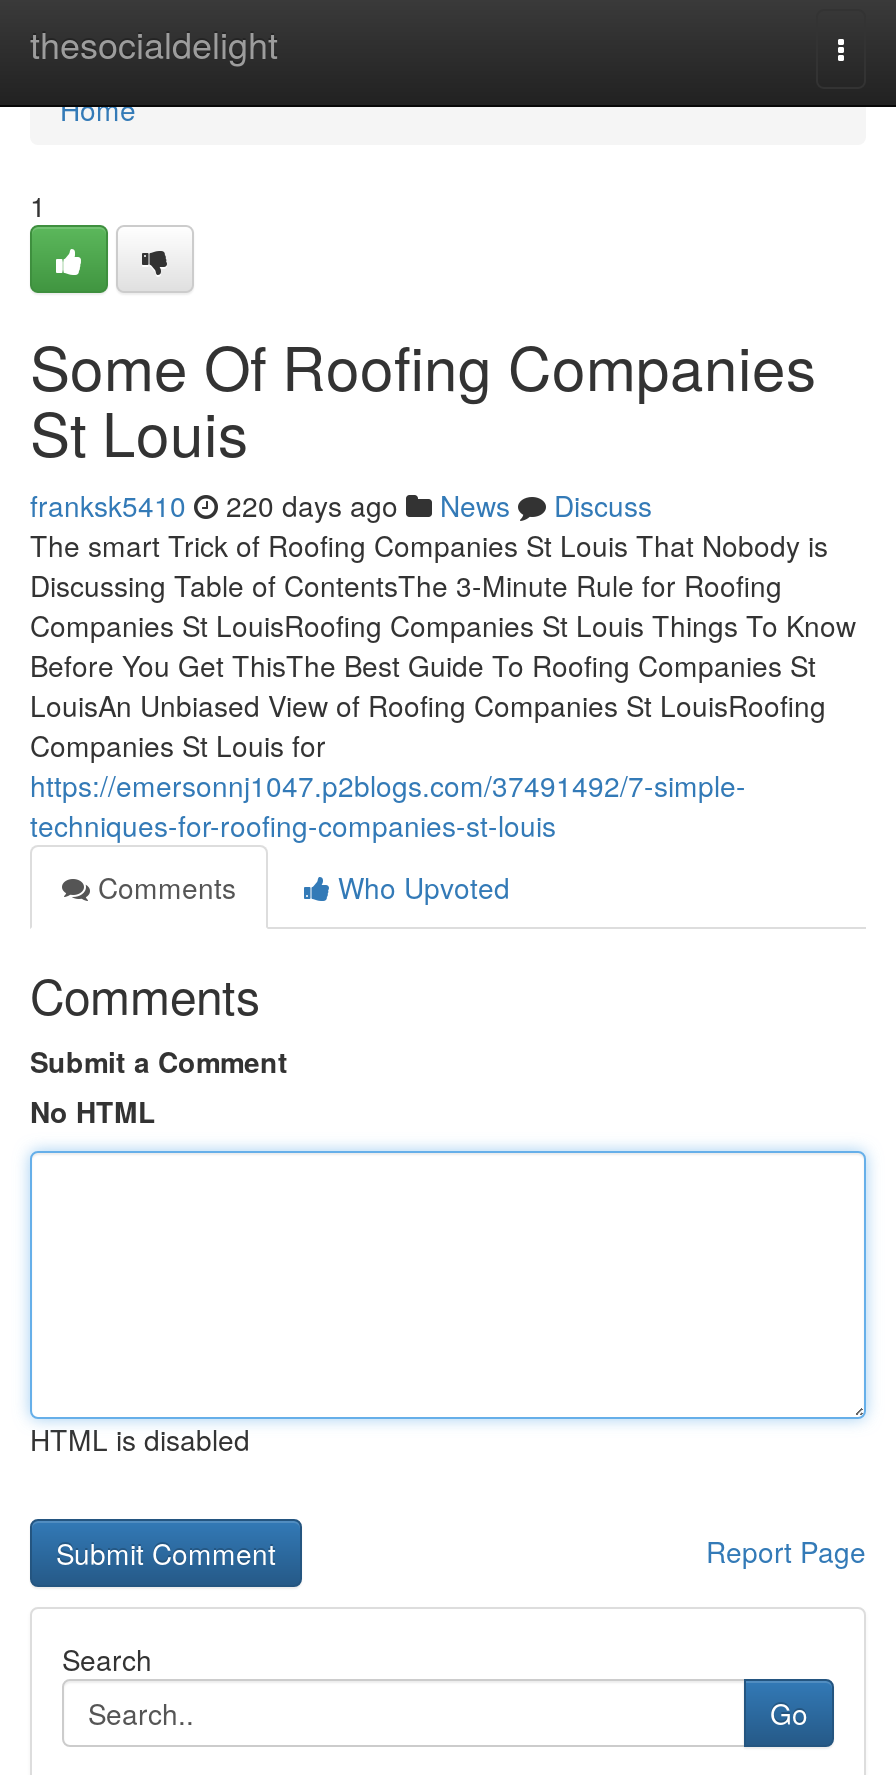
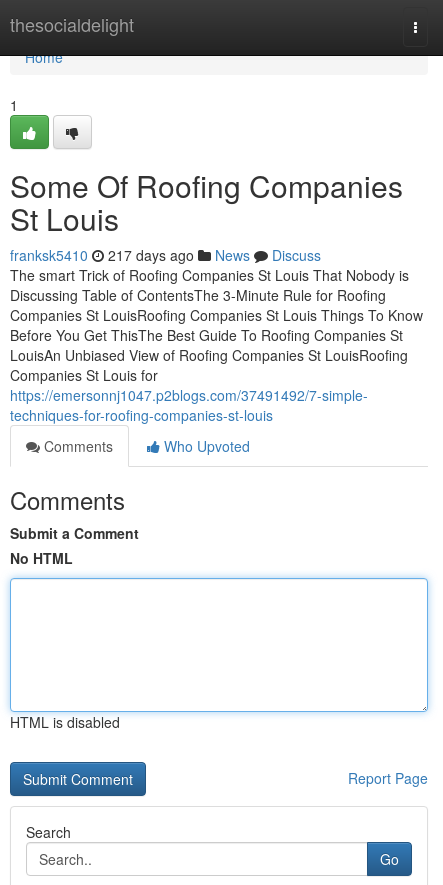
[30,485,652,525] franksk5410 220 days ago News Discuss -> [10,245,321,265] franksk5410 217 days ago News Discuss

